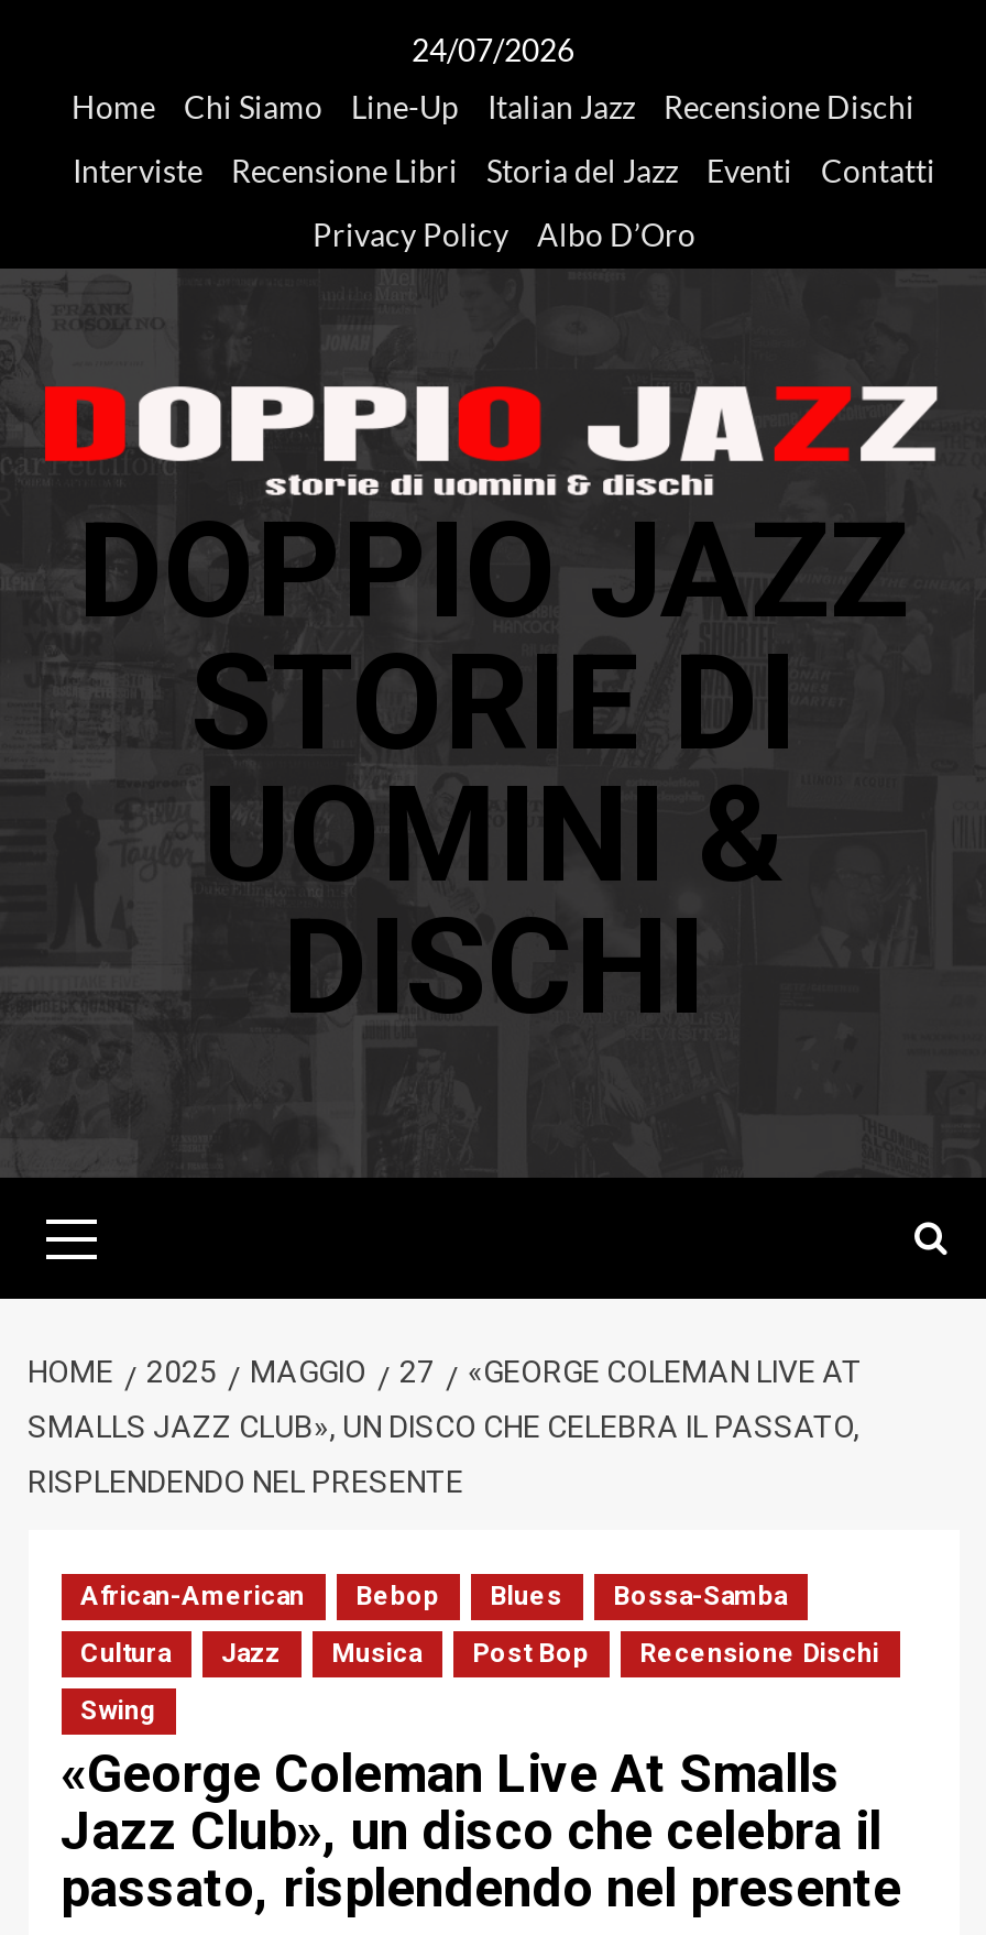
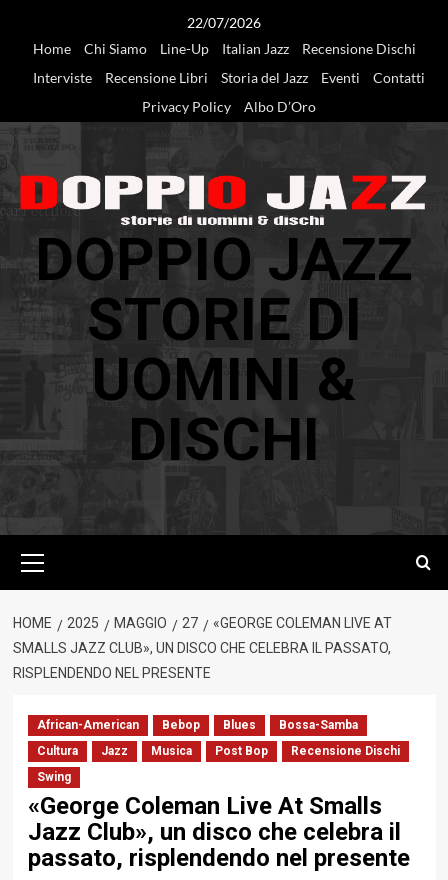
[412,31,574,68] 24/07/2026 -> [187,14,261,31] 22/07/2026

